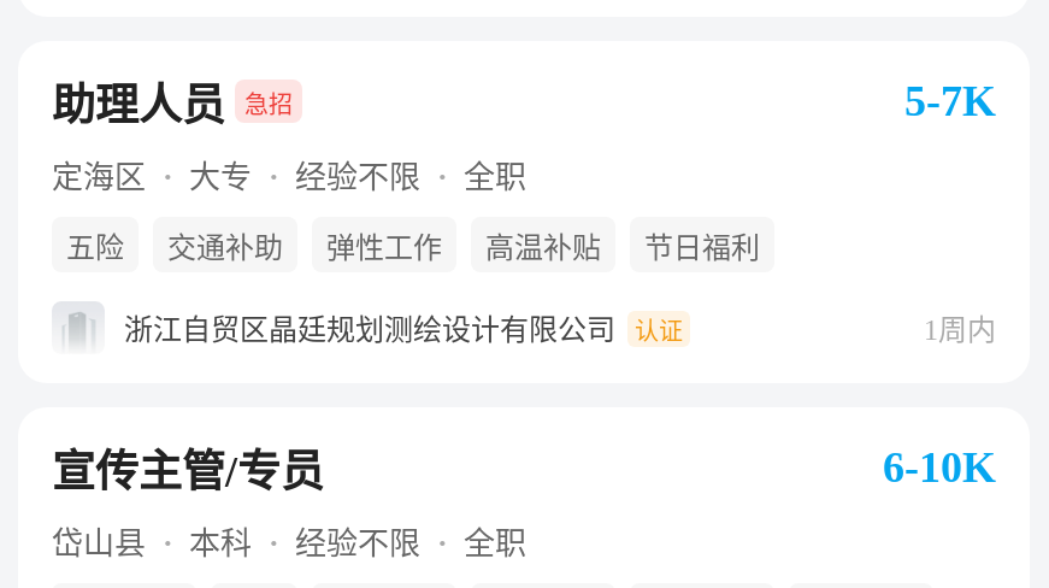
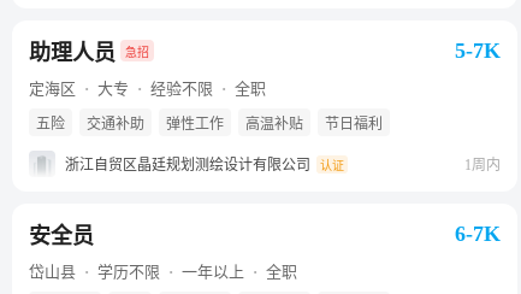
[52,442,996,496] 宣传主管/专员 | 6-10K -> [29,221,501,248] 安全员 | 6-7K
[189,525,420,561] 本科 | 经验不限 -> [97,263,244,281] 学历不限 | 一年以上

